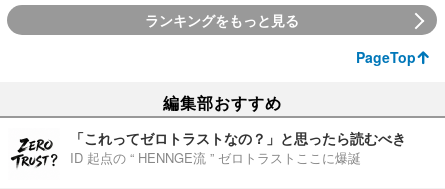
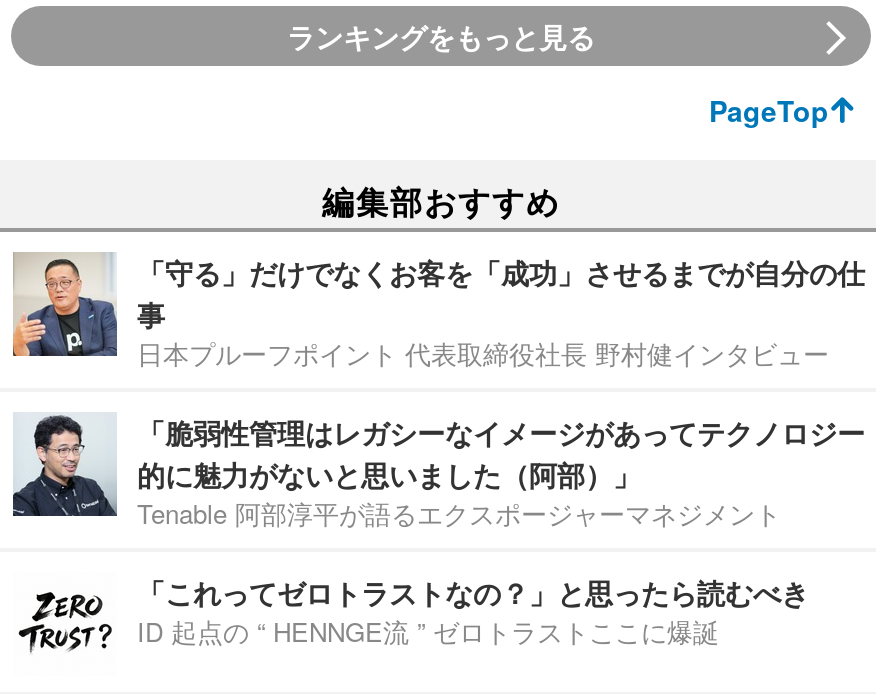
none -> [11,252,865,533] [image] | 「守る」だけでなくお客を「成功」させるまでが自分の仕 | 事 | 日本プルーフポイント 代表取締役社長 野村健インタビュー | 「脆弱性管理はレガシーなイメージがあってテクノロジー | 的に魅力がないと思いました（阿部）」 | Tenable 阿部淳平が語るエクスポージャーマネジメント
none -> [11,412,109,518] [image]

